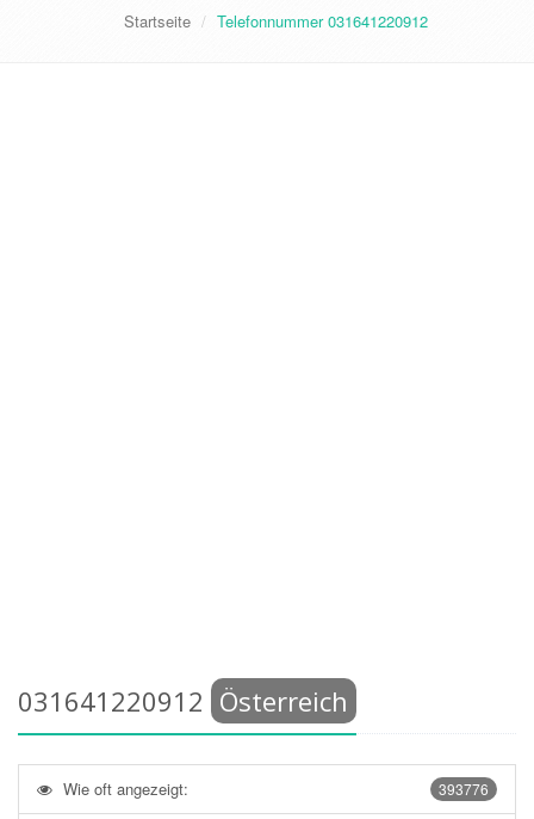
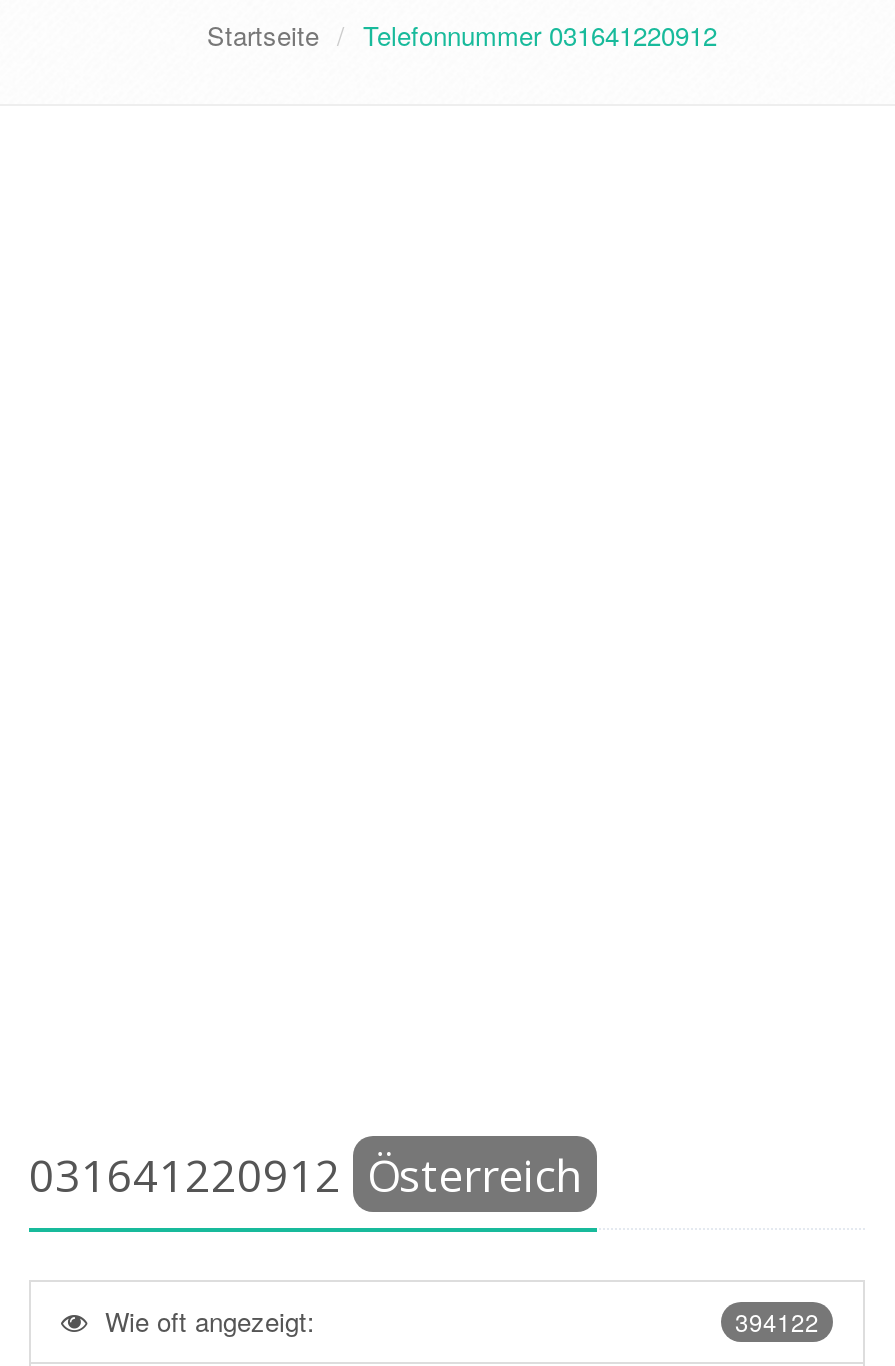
[439,778,489,799] 393776 -> [735,1304,819,1338] 394122

